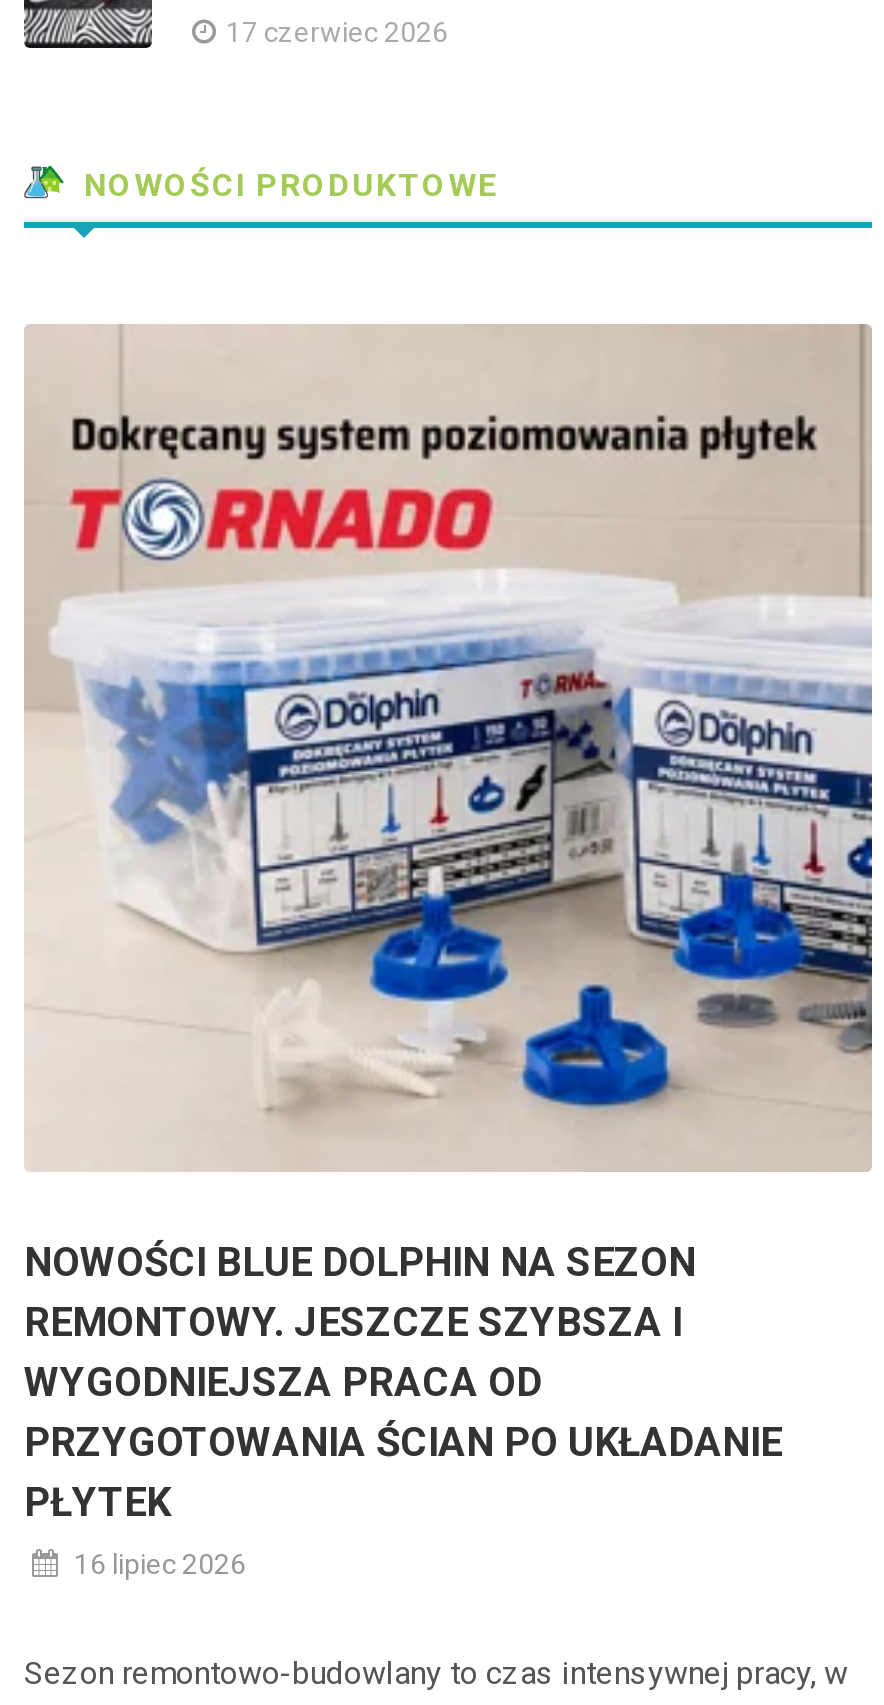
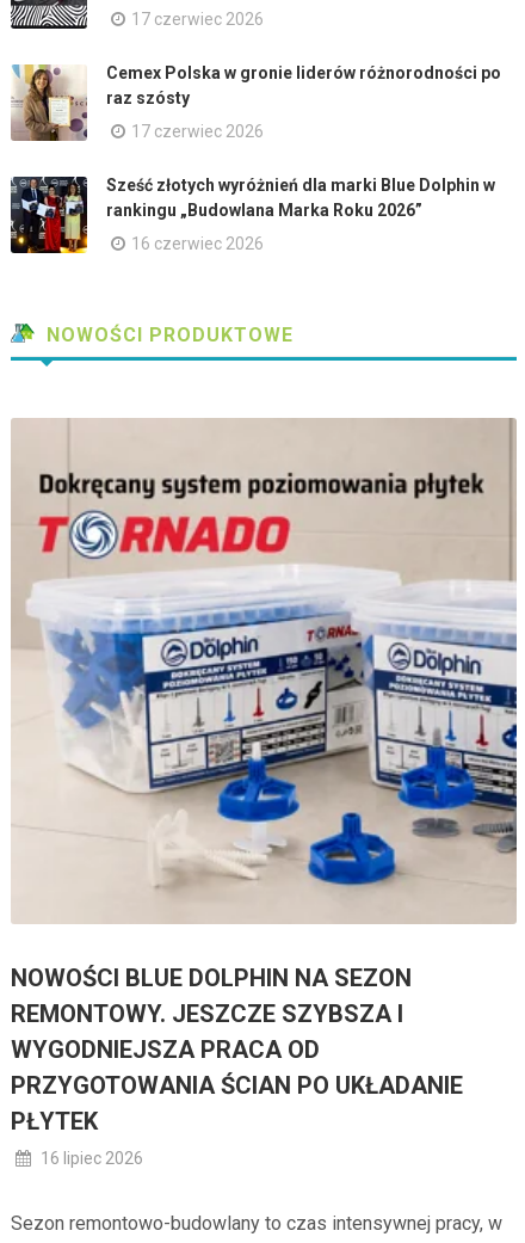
none -> [11,63,501,253] [image] | Cemex Polska w gronie liderów różnorodności po | raz szósty | 17 czerwiec 2026 | Sześć złotych wyróżnień dla marki Blue Dolphin w | rankingu „Budowlana Marka Roku 2026” | 16 czerwiec 2026
none -> [11,176,88,254] [image]

